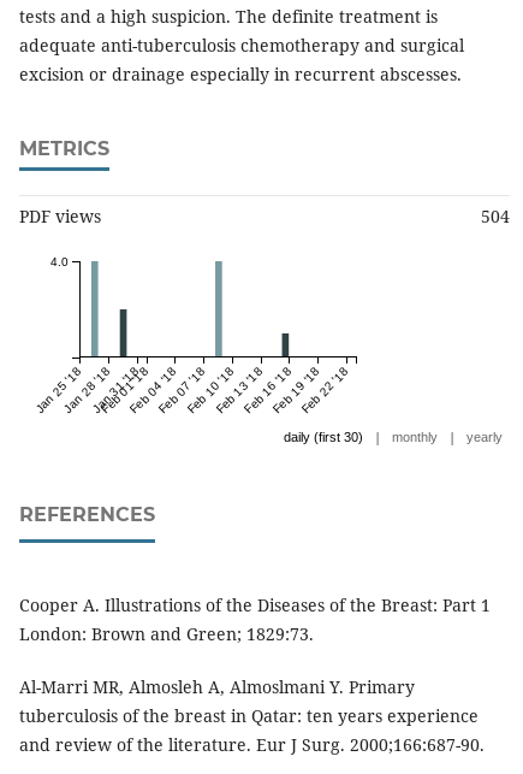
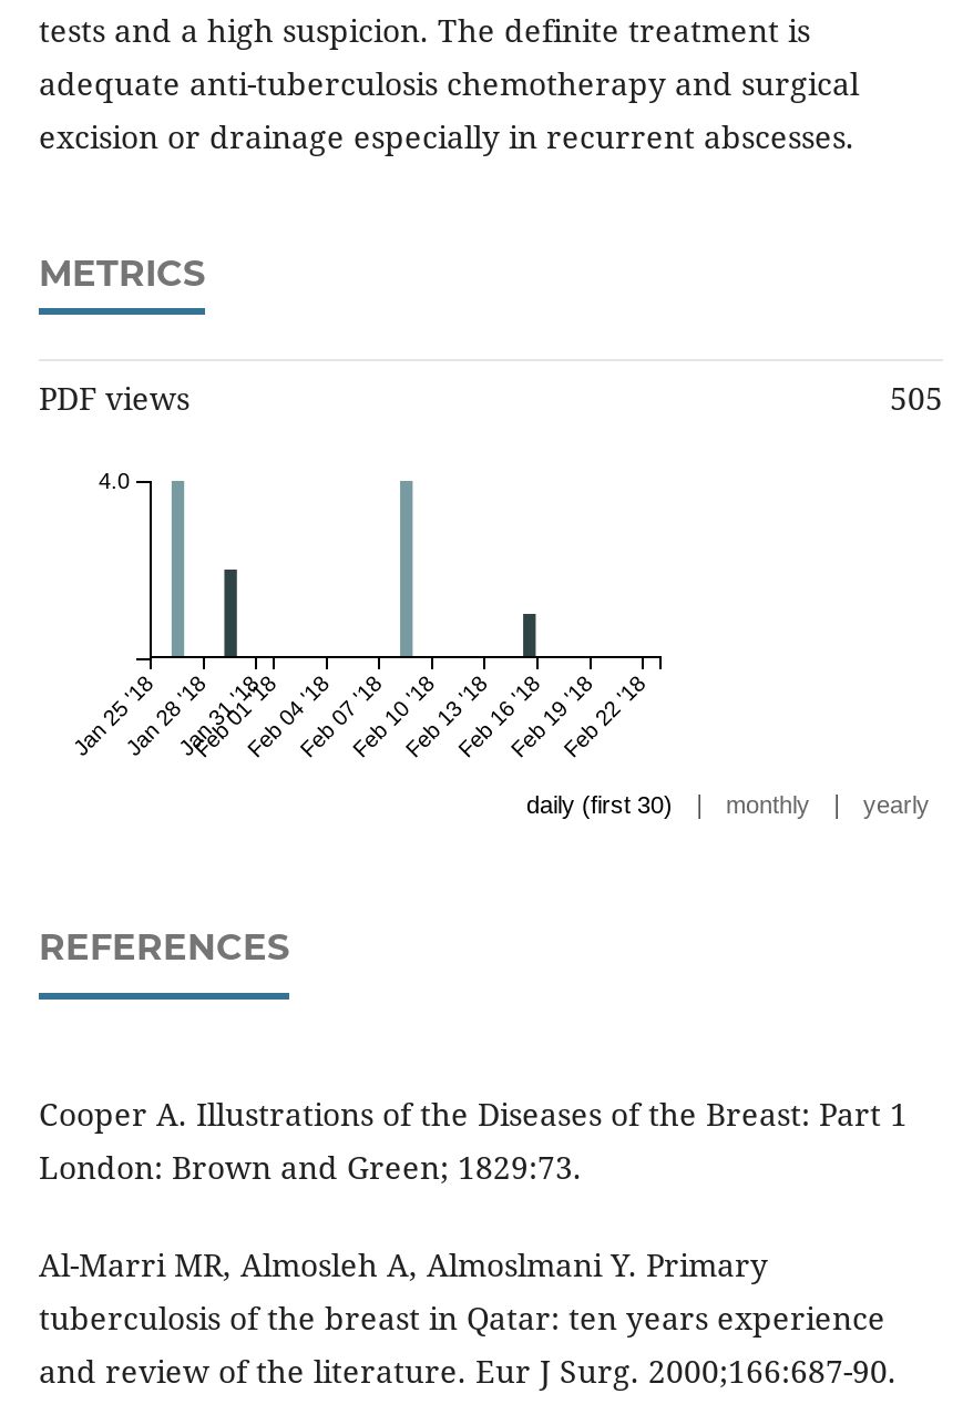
[481,205,510,228] 504 -> [890,377,943,419] 505

